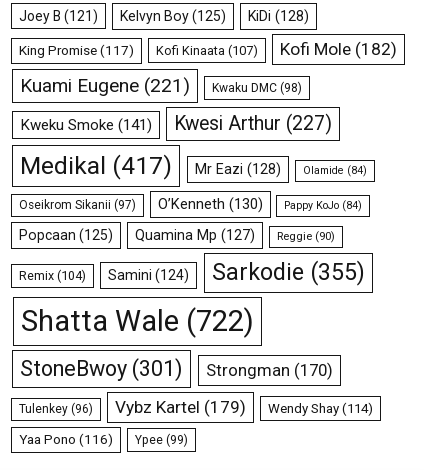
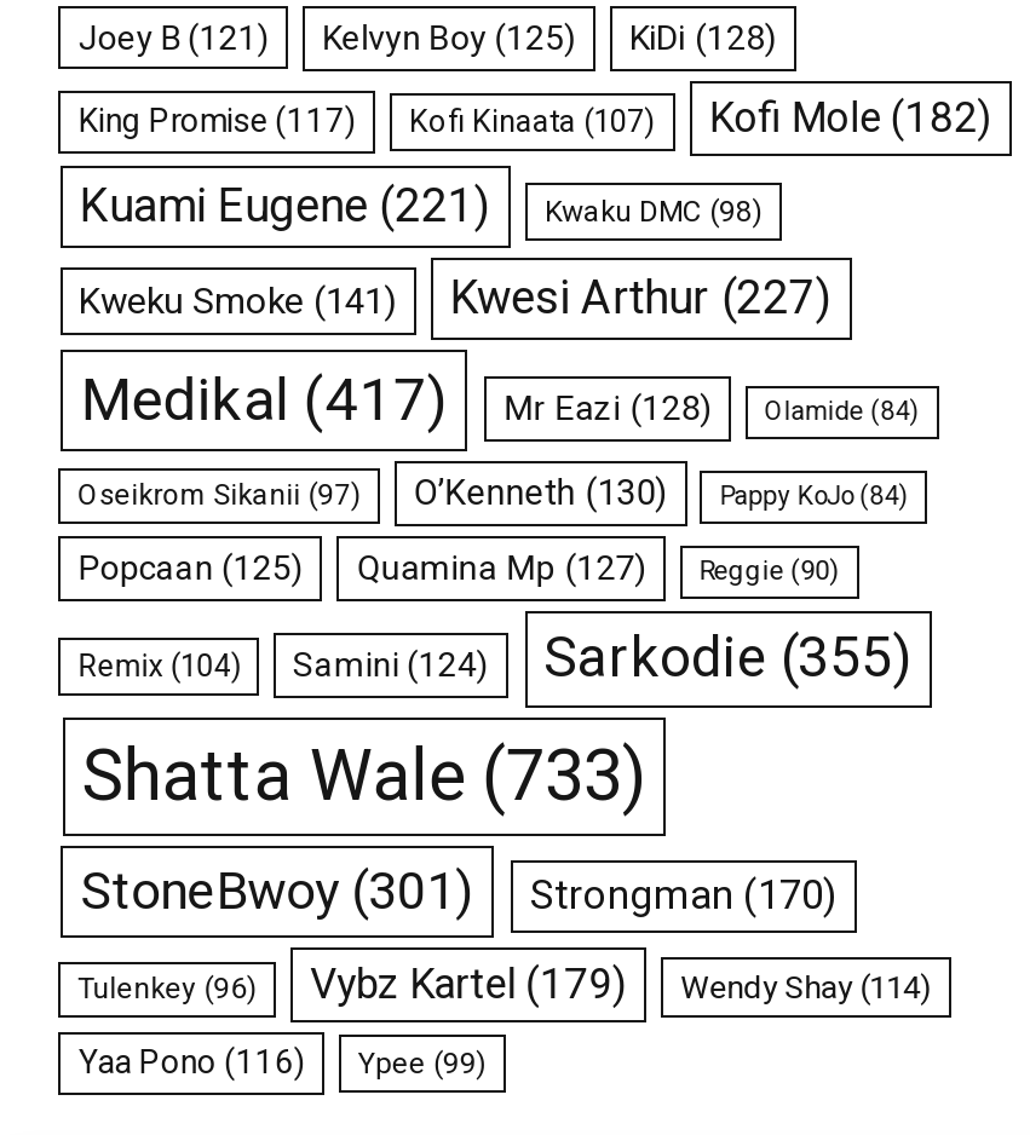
[21,304,254,338] Shatta Wale (722) -> [82,734,646,817] Shatta Wale (733)

